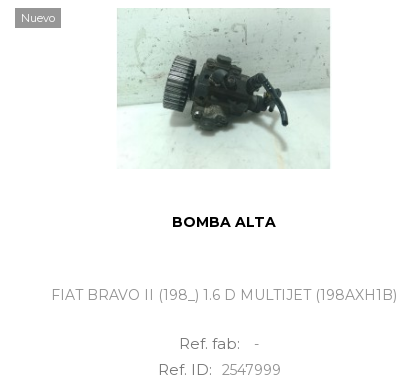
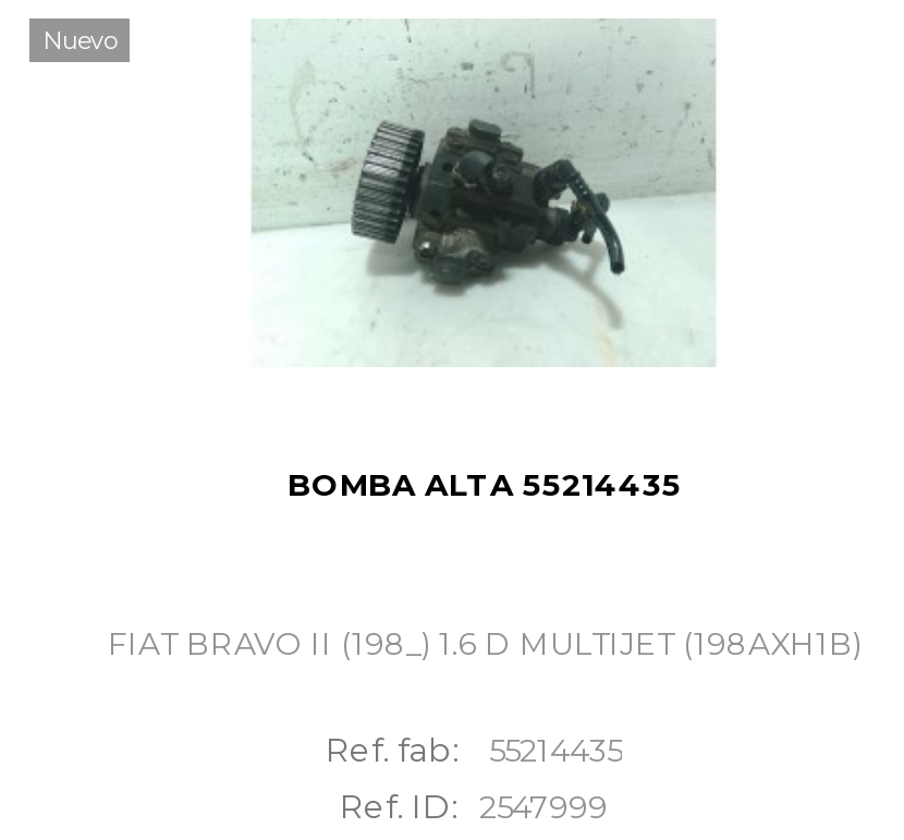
[172,213,276,231] BOMBA ALTA -> [288,466,682,506] BOMBA ALTA 55214435
[179,334,259,353] Ref. fab: - -> [326,730,622,771] Ref. fab: 55214435

